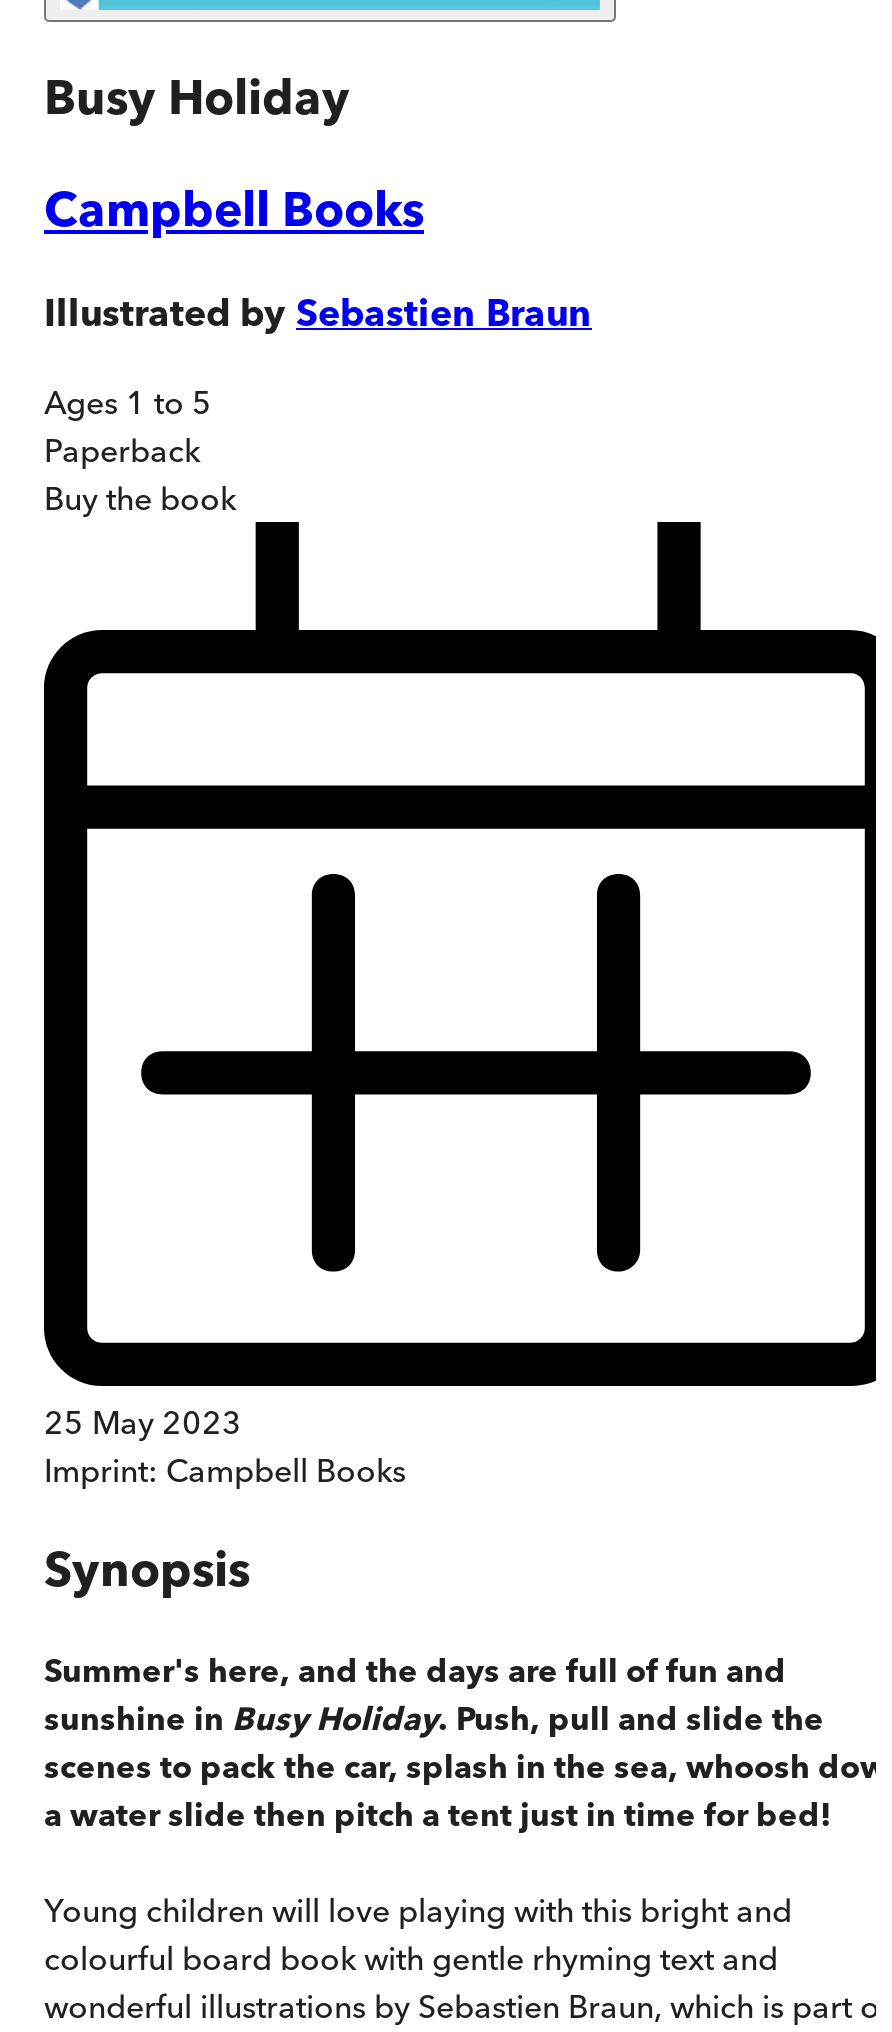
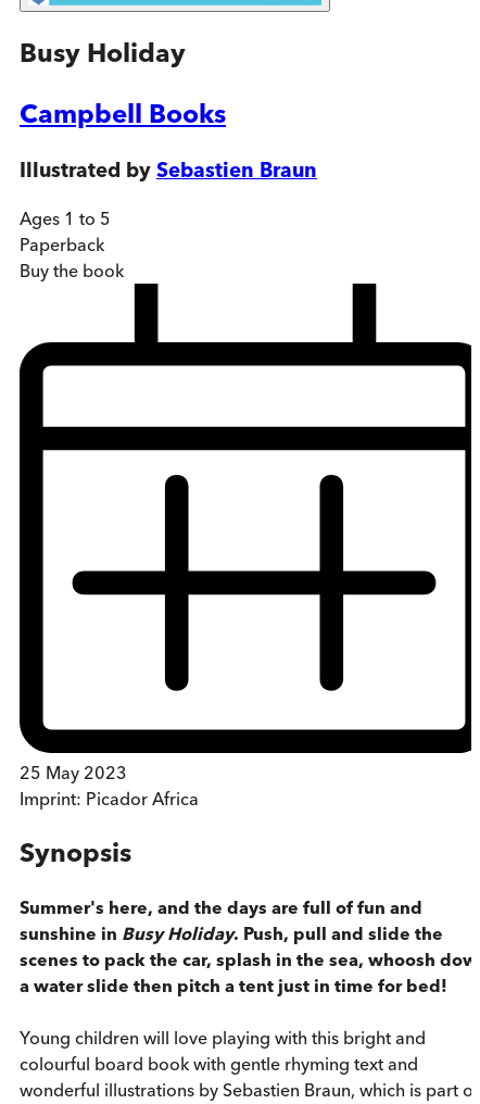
[44,1451,406,1491] Imprint: Campbell Books -> [20,788,199,810] Imprint: Picador Africa

